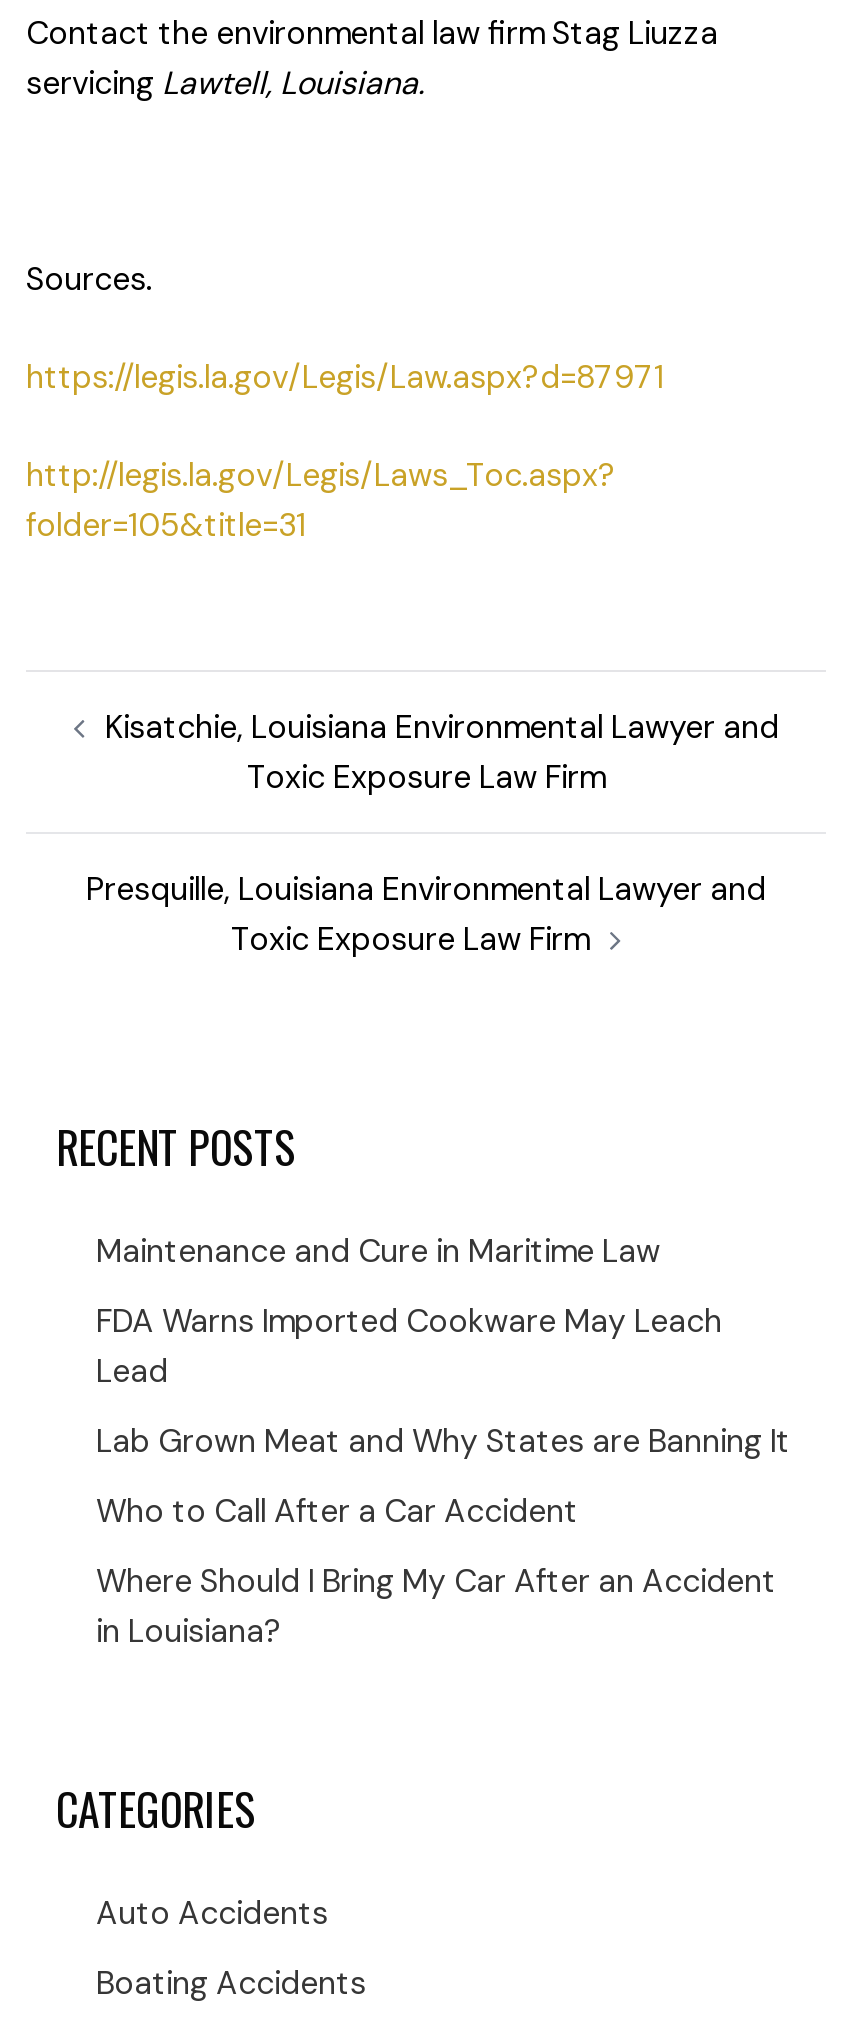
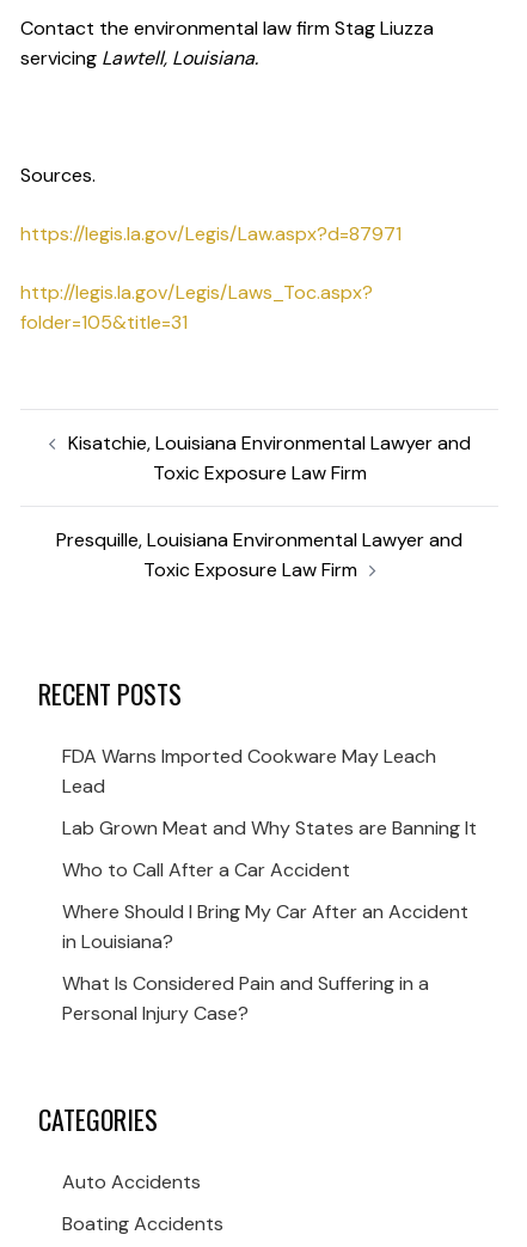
[96,1230,660,1272] Maintenance and Cure in Maritime Law -> none
moved [96,1300,790,1652] -> [62,744,477,954]: FDA Warns Imported Cookware May Leach | Lead | Lab Grown Meat and Why States are Banning It | Who to Call After a Car Accident | Where Should I Bring My Car After an Accident | in Louisiana?
none -> [62,971,429,1026] What Is Considered Pain and Suffering in a | Personal Injury Case?

